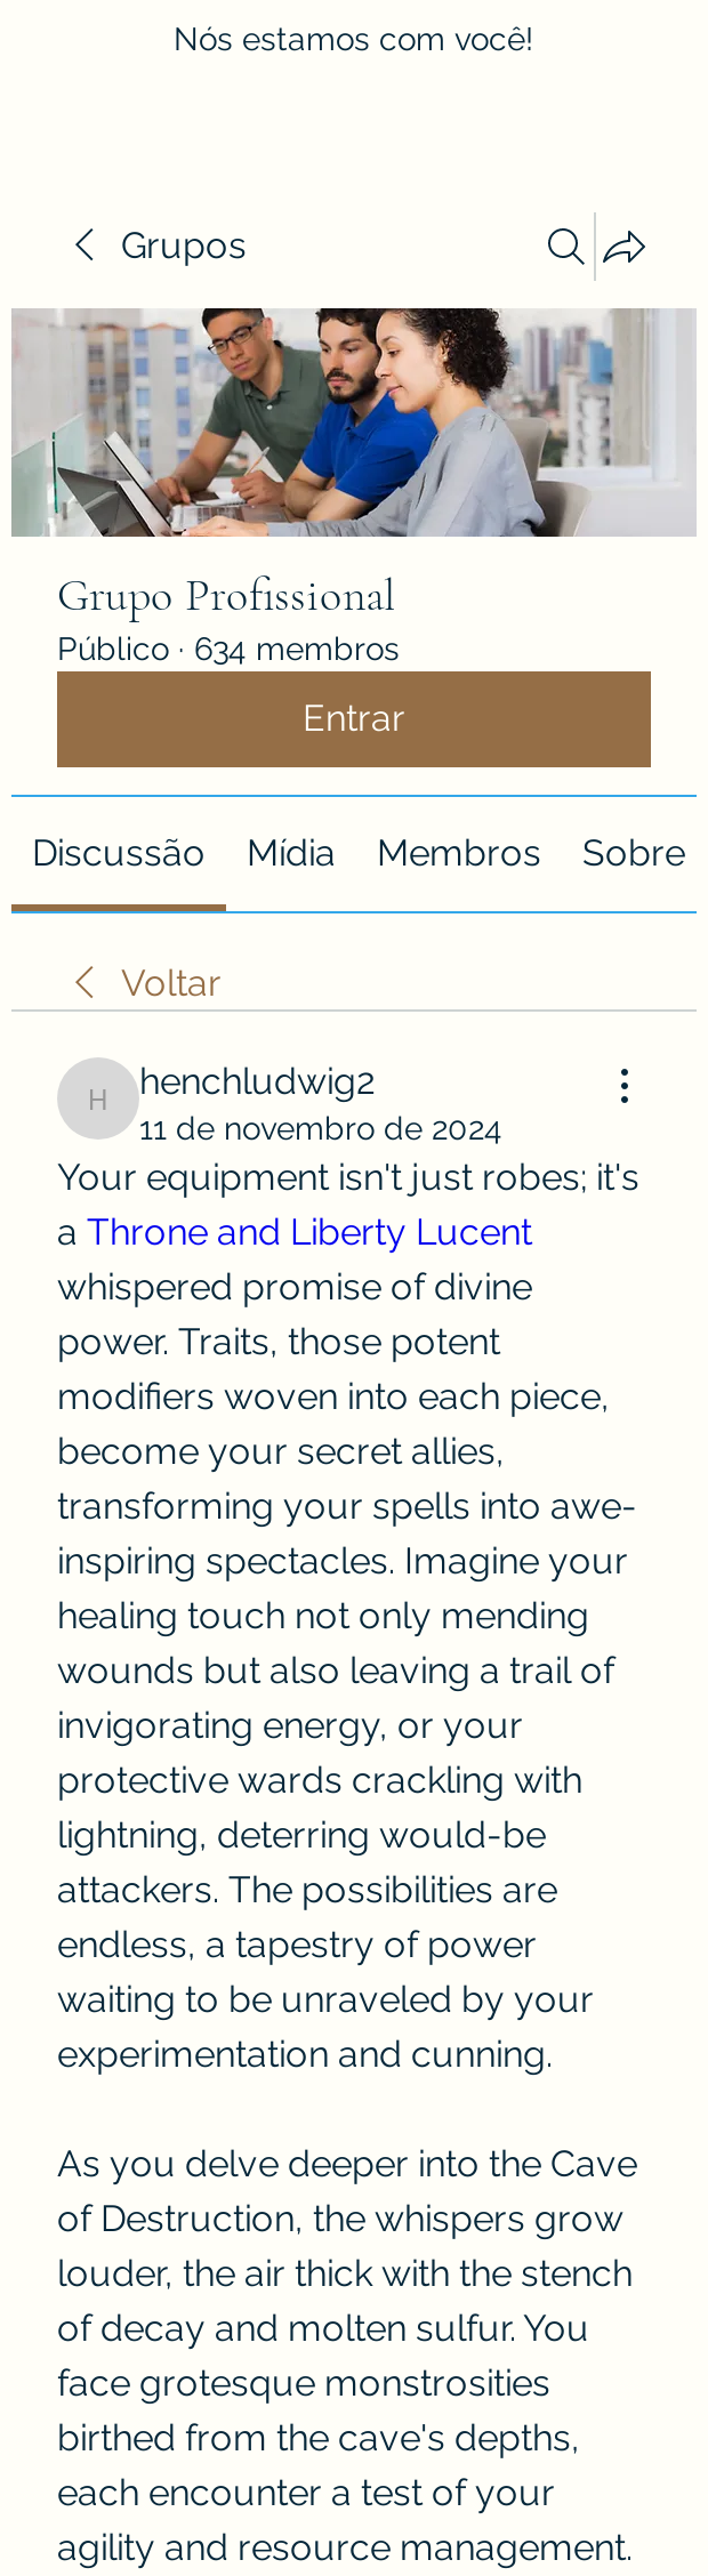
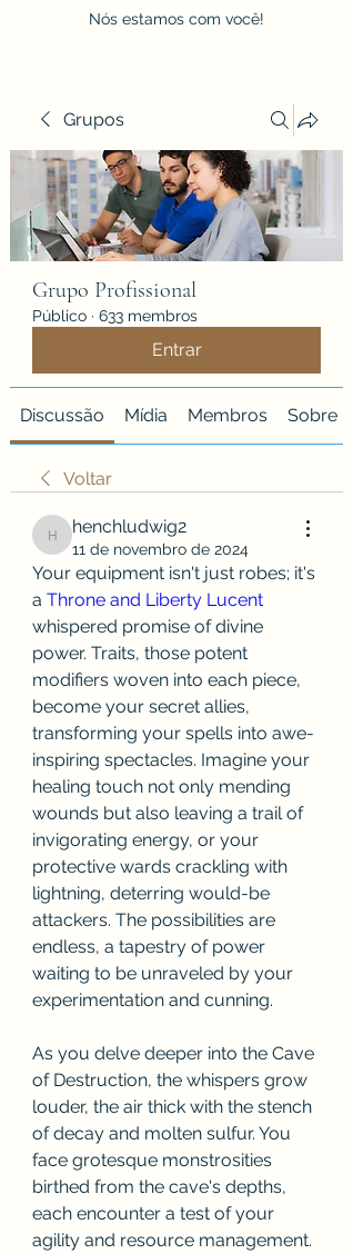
[57,630,400,667] Público · 634 membros -> [32,307,198,325] Público · 633 membros

